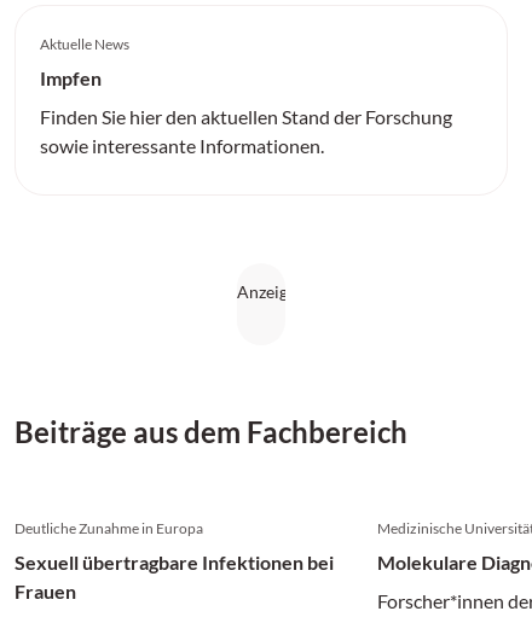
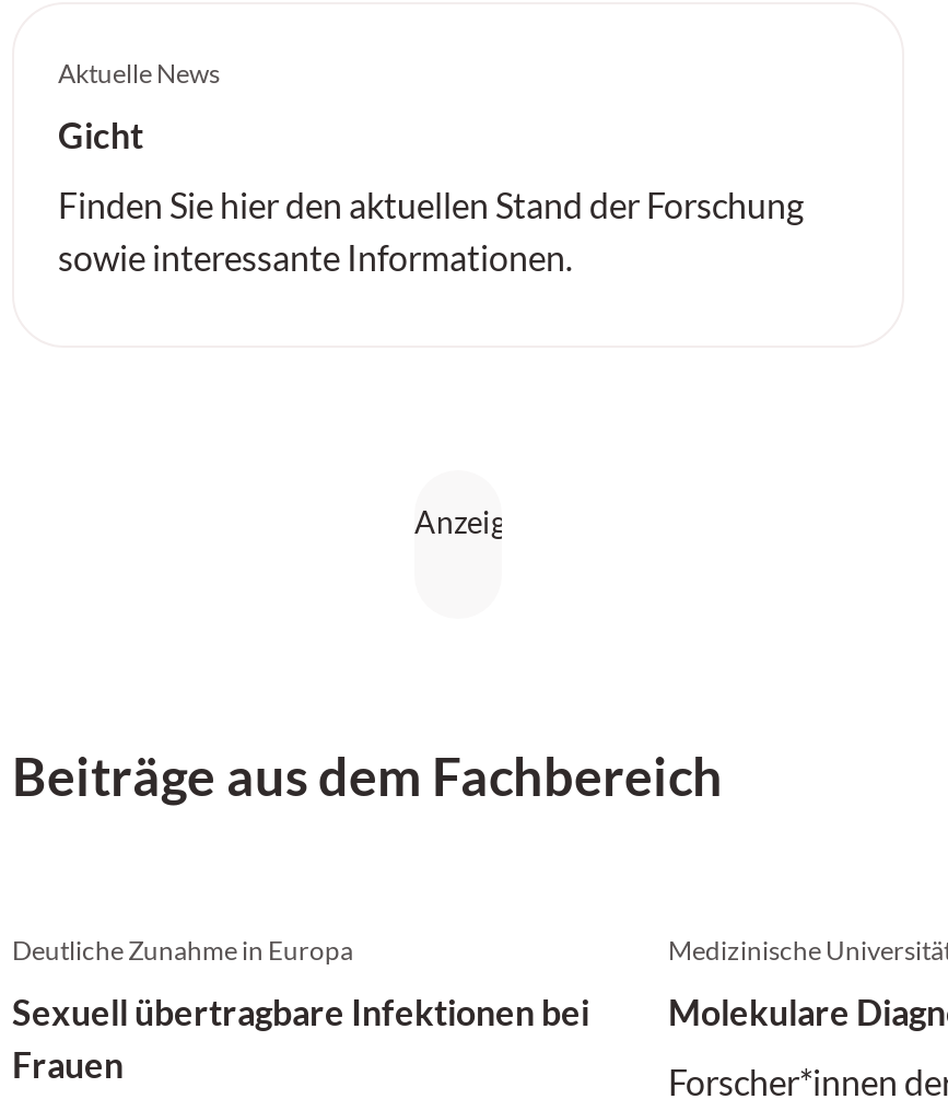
[40,66,102,89] Impfen -> [58,114,143,155] Gicht

